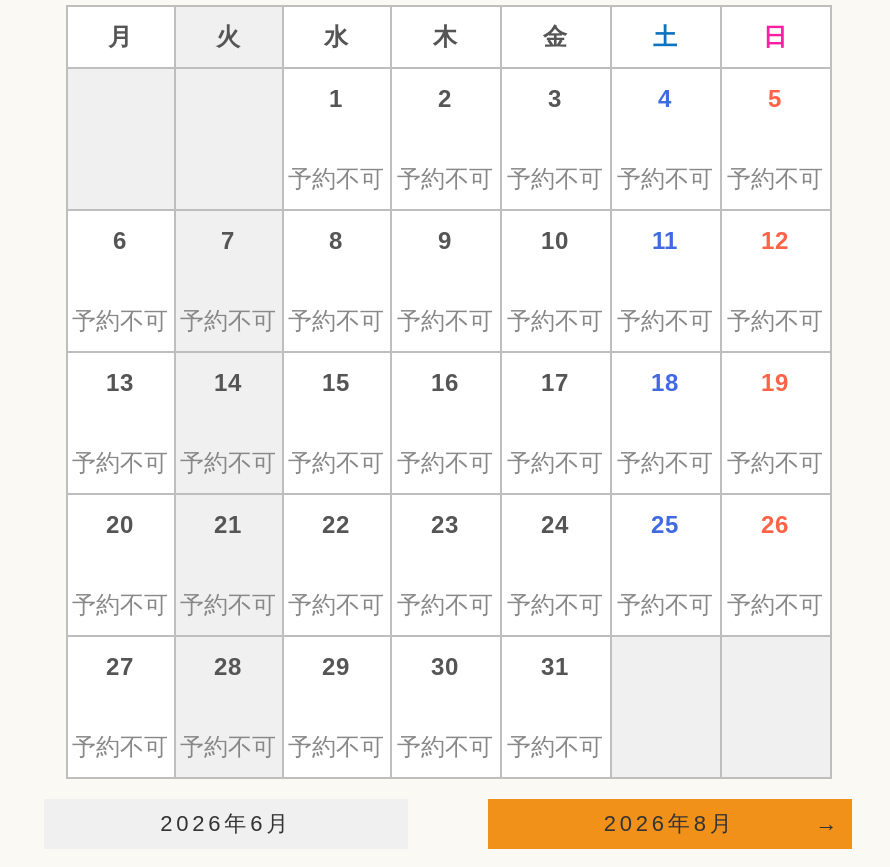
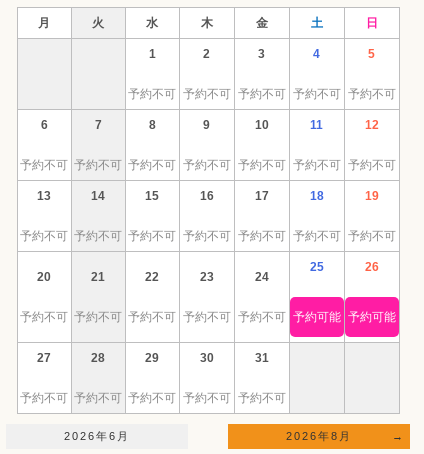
[617,591,713,619] 予約不可 -> [292,310,340,324] 予約可能
[727,591,823,619] 予約不可 -> [347,310,395,324] 予約可能

